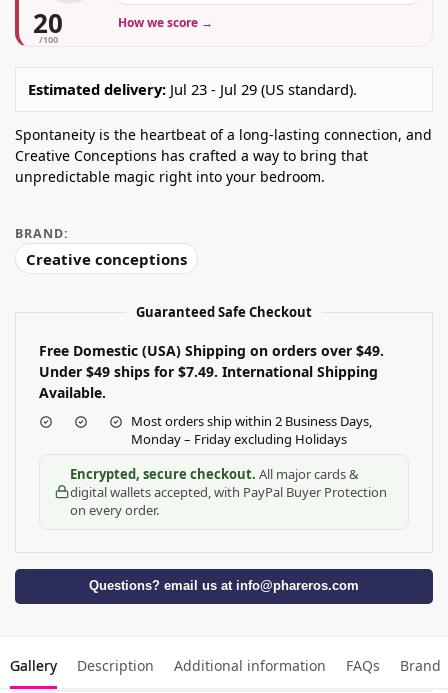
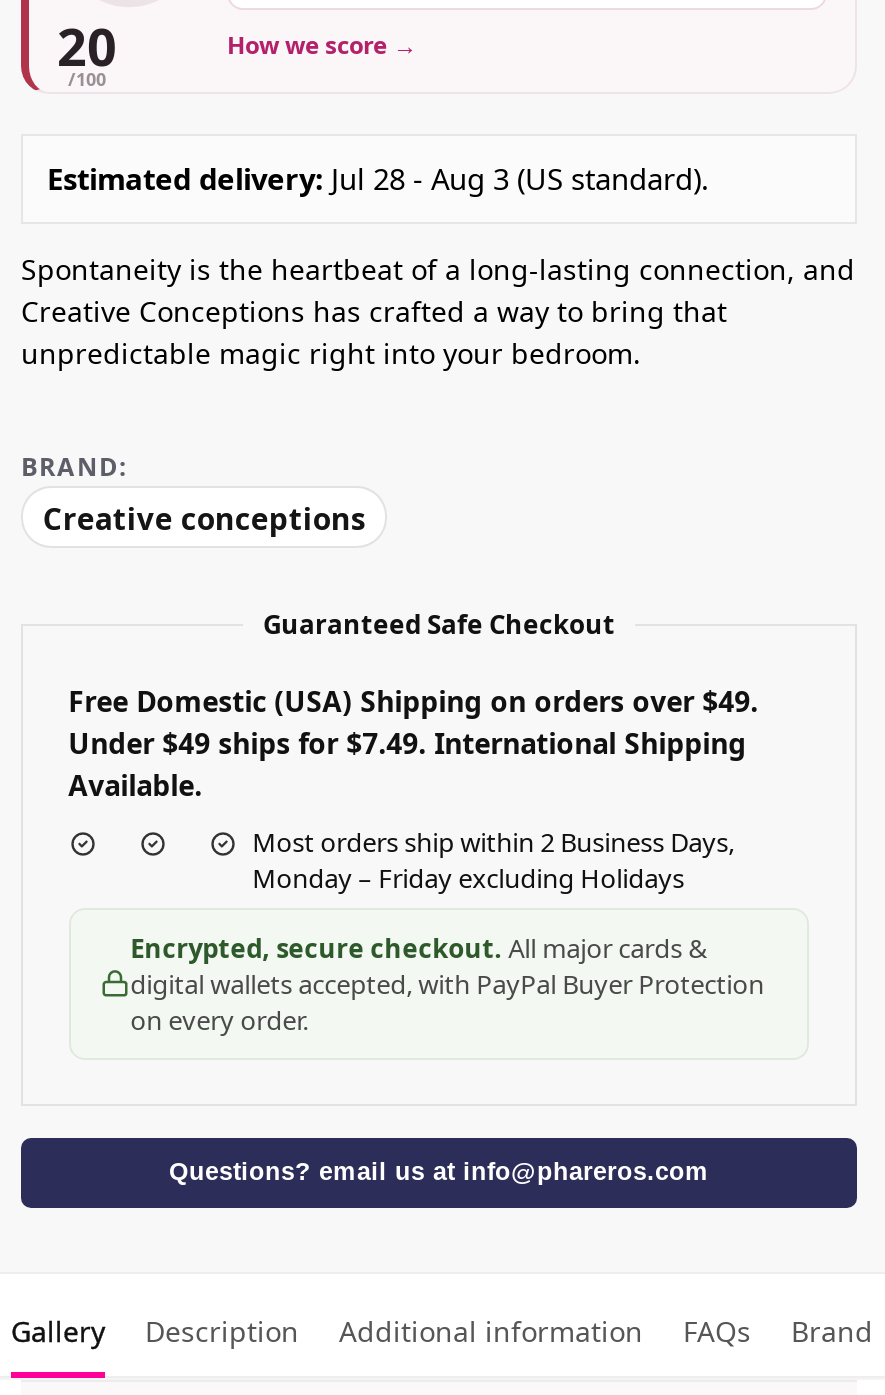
[28,79,357,99] Estimated delivery: Jul 23 - Jul 29 (US standard). -> [47,159,709,199] Estimated delivery: Jul 28 - Aug 3 (US standard).

